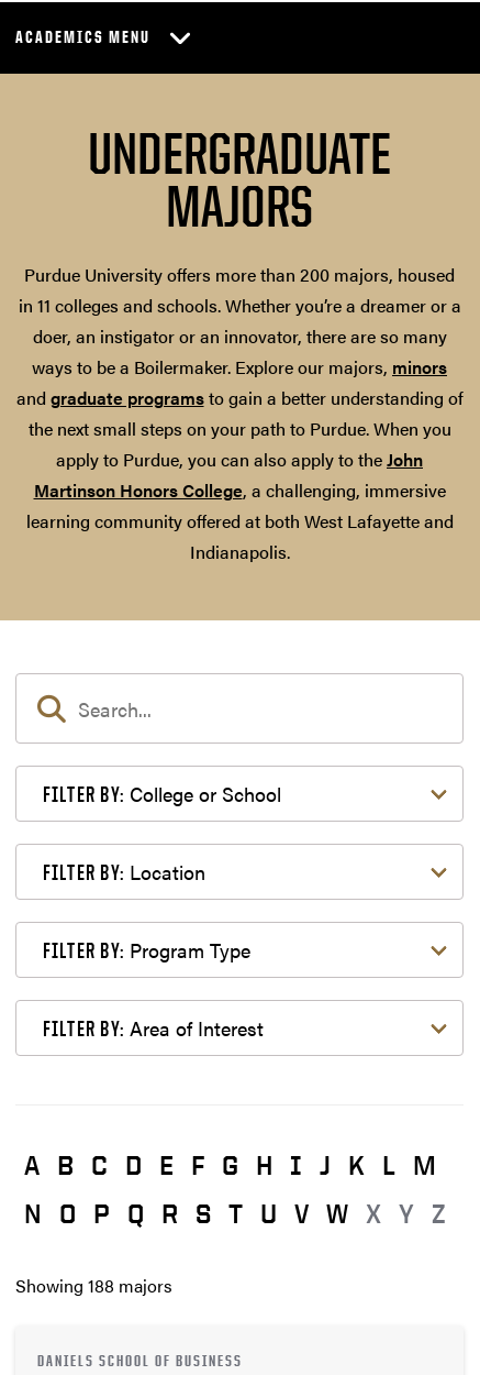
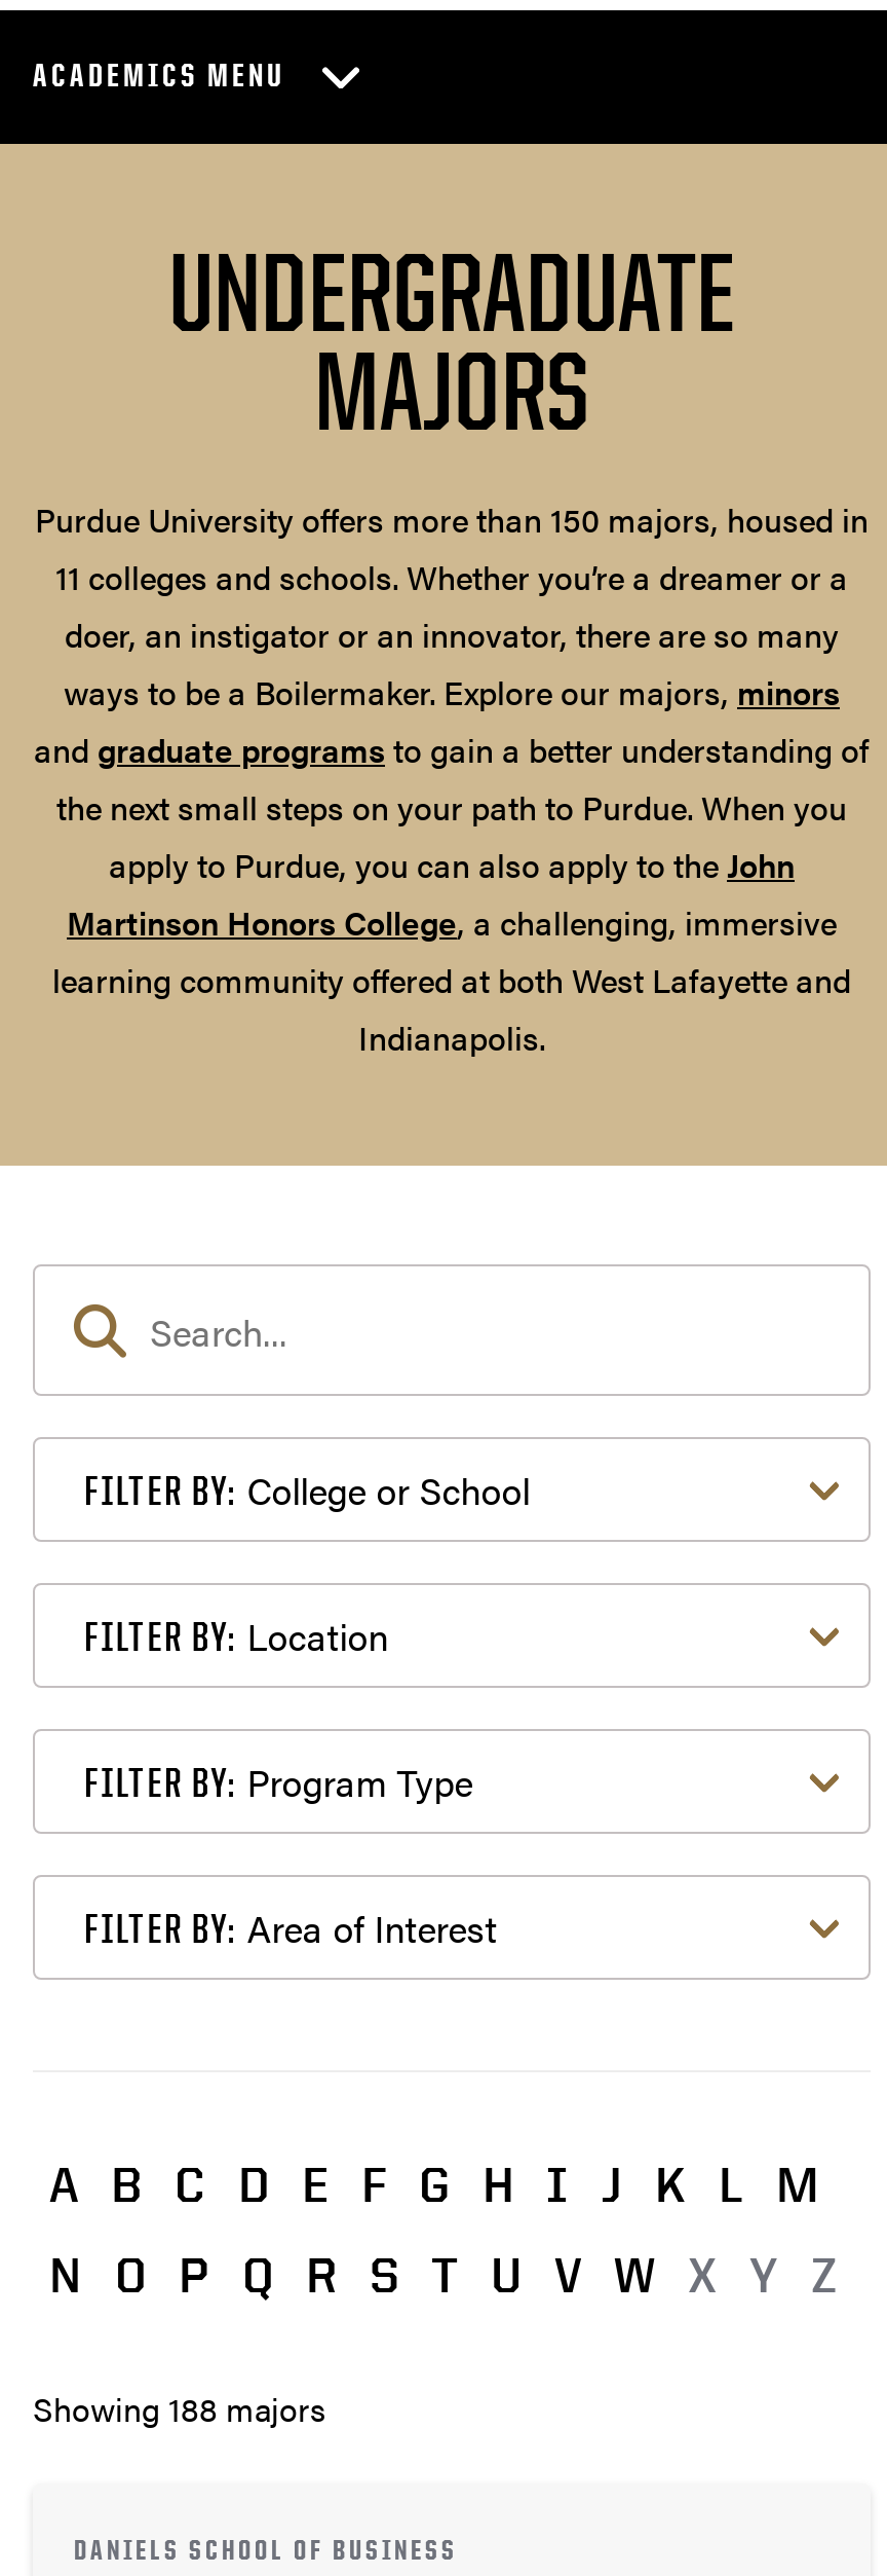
[18,262,461,318] Purdue University offers more than 200 majors, housed | in 11 colleges and schools. Whether you’re a dreamer or a -> [35,496,869,601] Purdue University offers more than 150 majors, housed in | 11 colleges and schools. Whether you’re a dreamer or a

